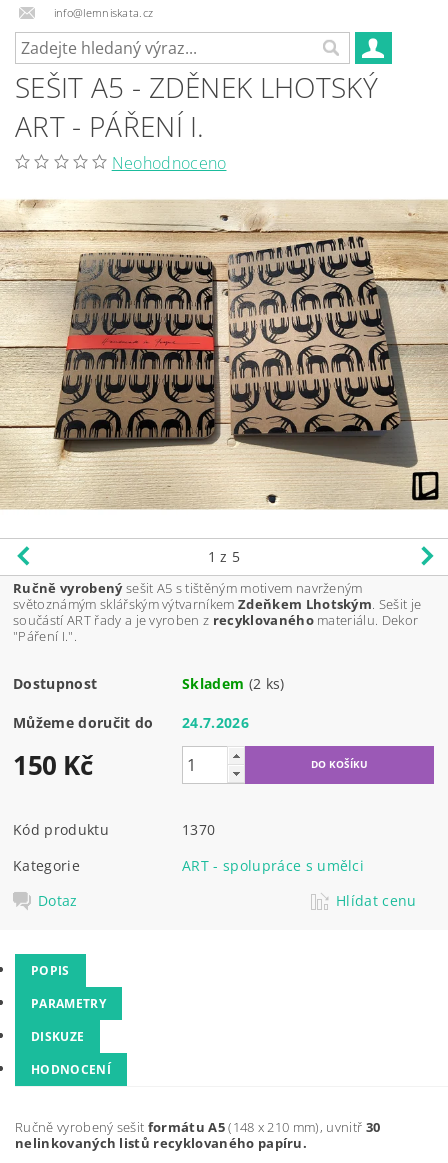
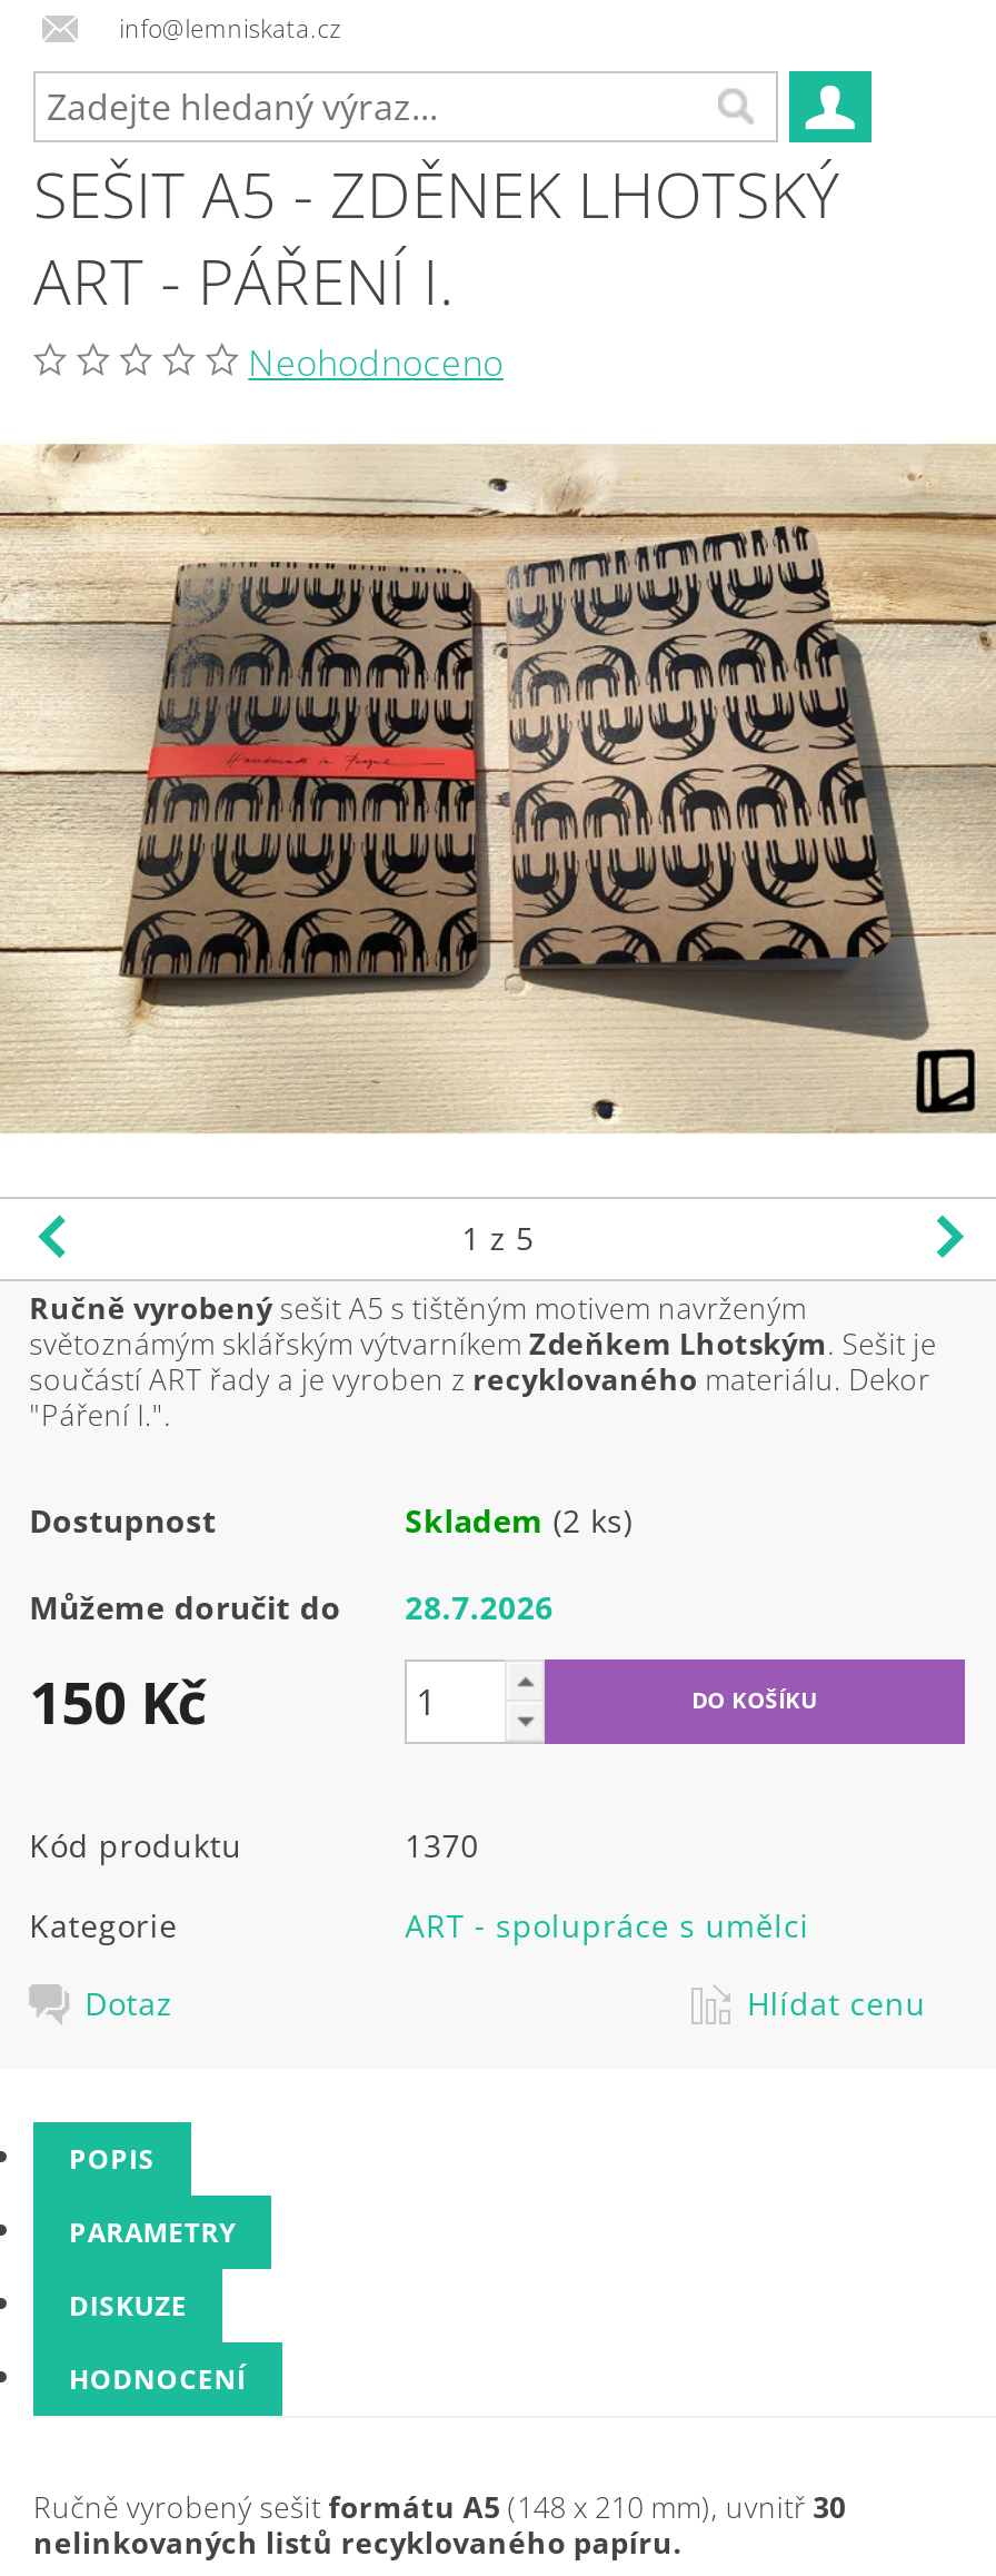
[13,713,249,732] Můžeme doručit do 24.7.2026 -> [29,1586,554,1629] Můžeme doručit do 28.7.2026

